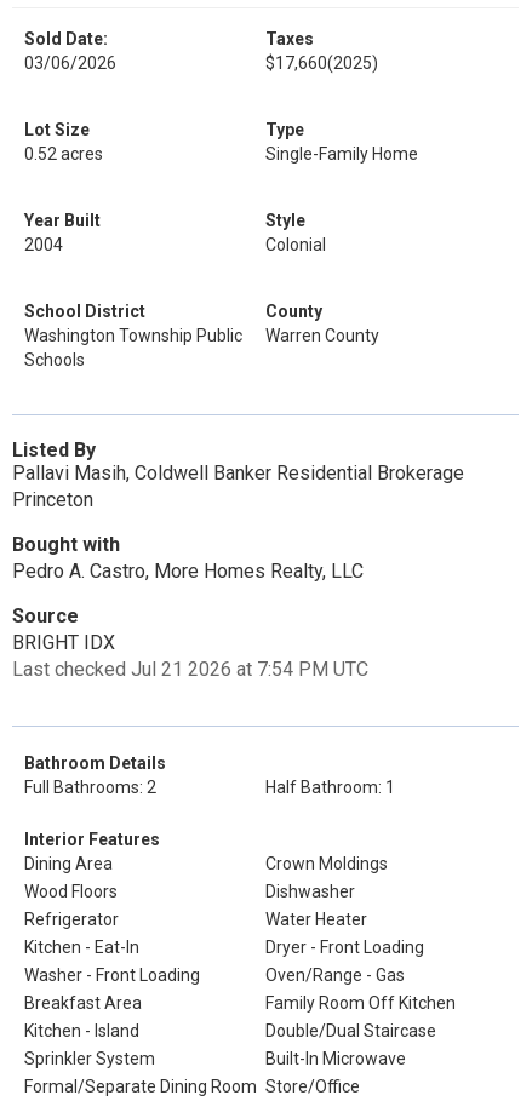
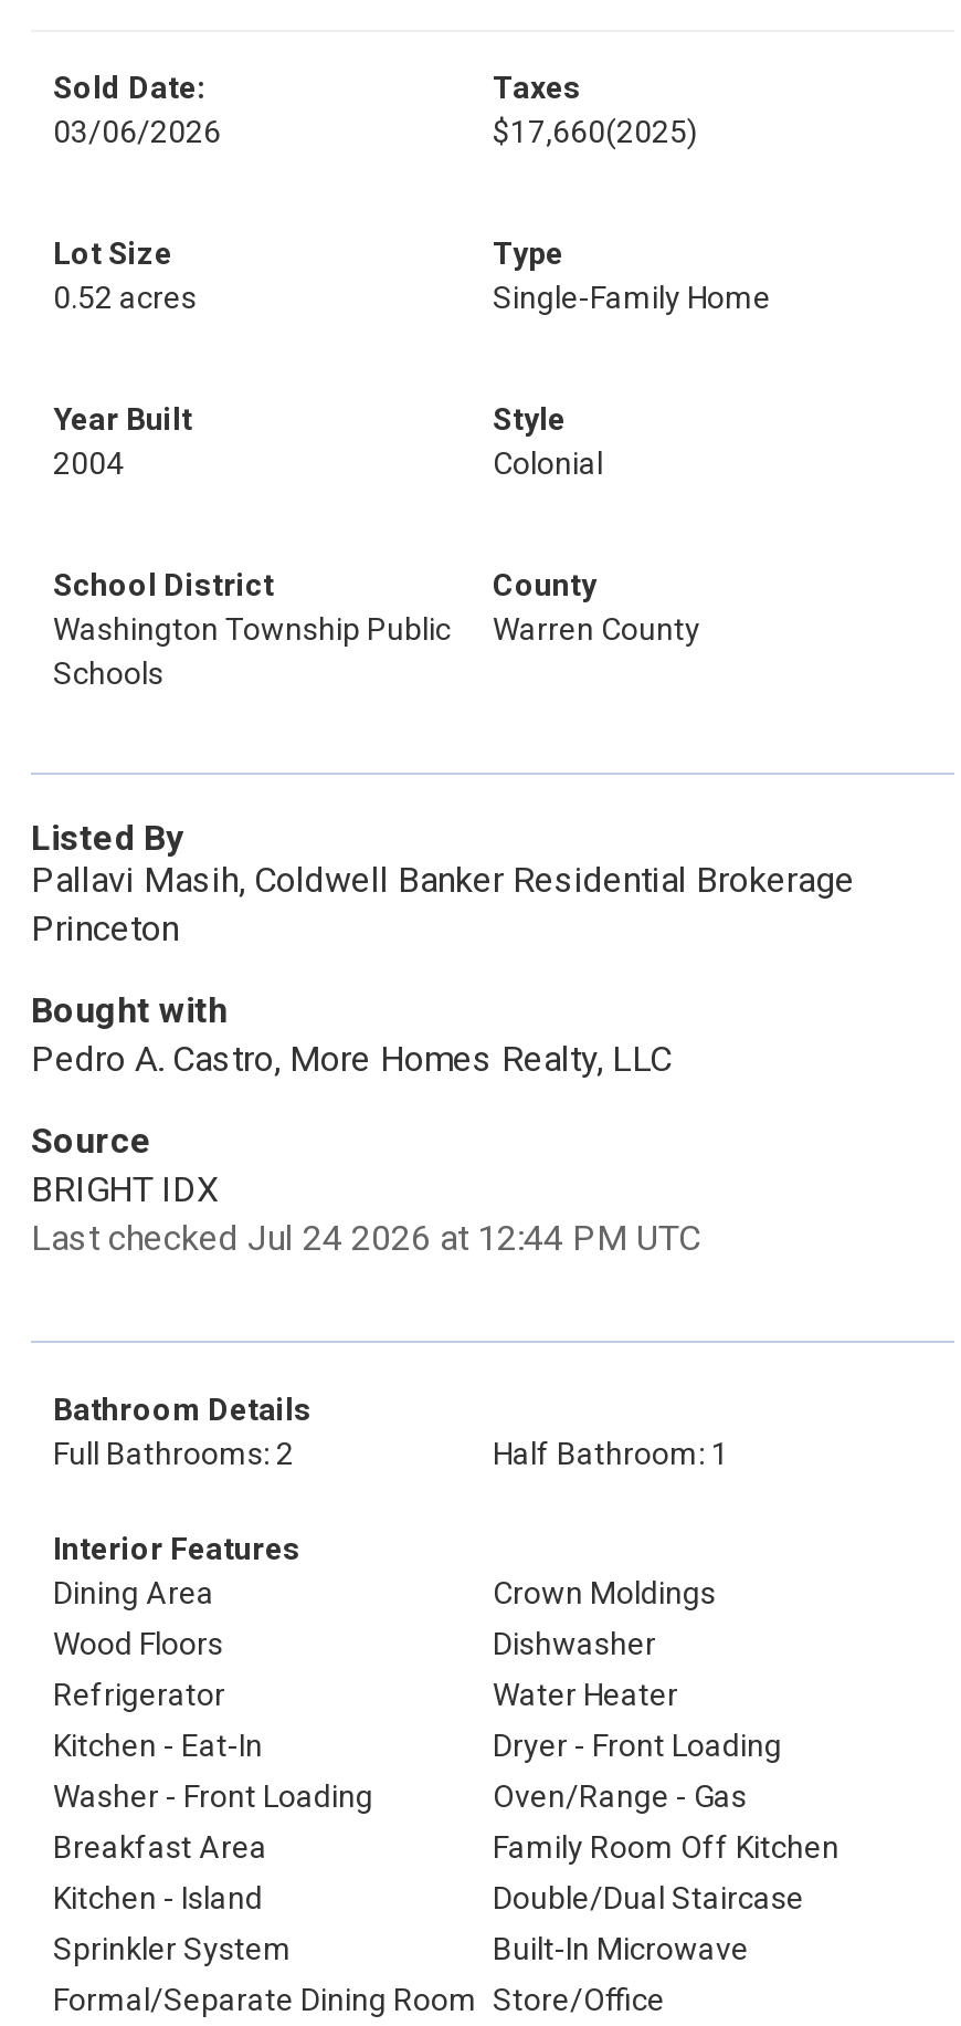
[12,658,368,681] Last checked Jul 21 2026 at 7:54 PM UTC -> [31,1217,700,1259] Last checked Jul 24 2026 at 12:44 PM UTC

